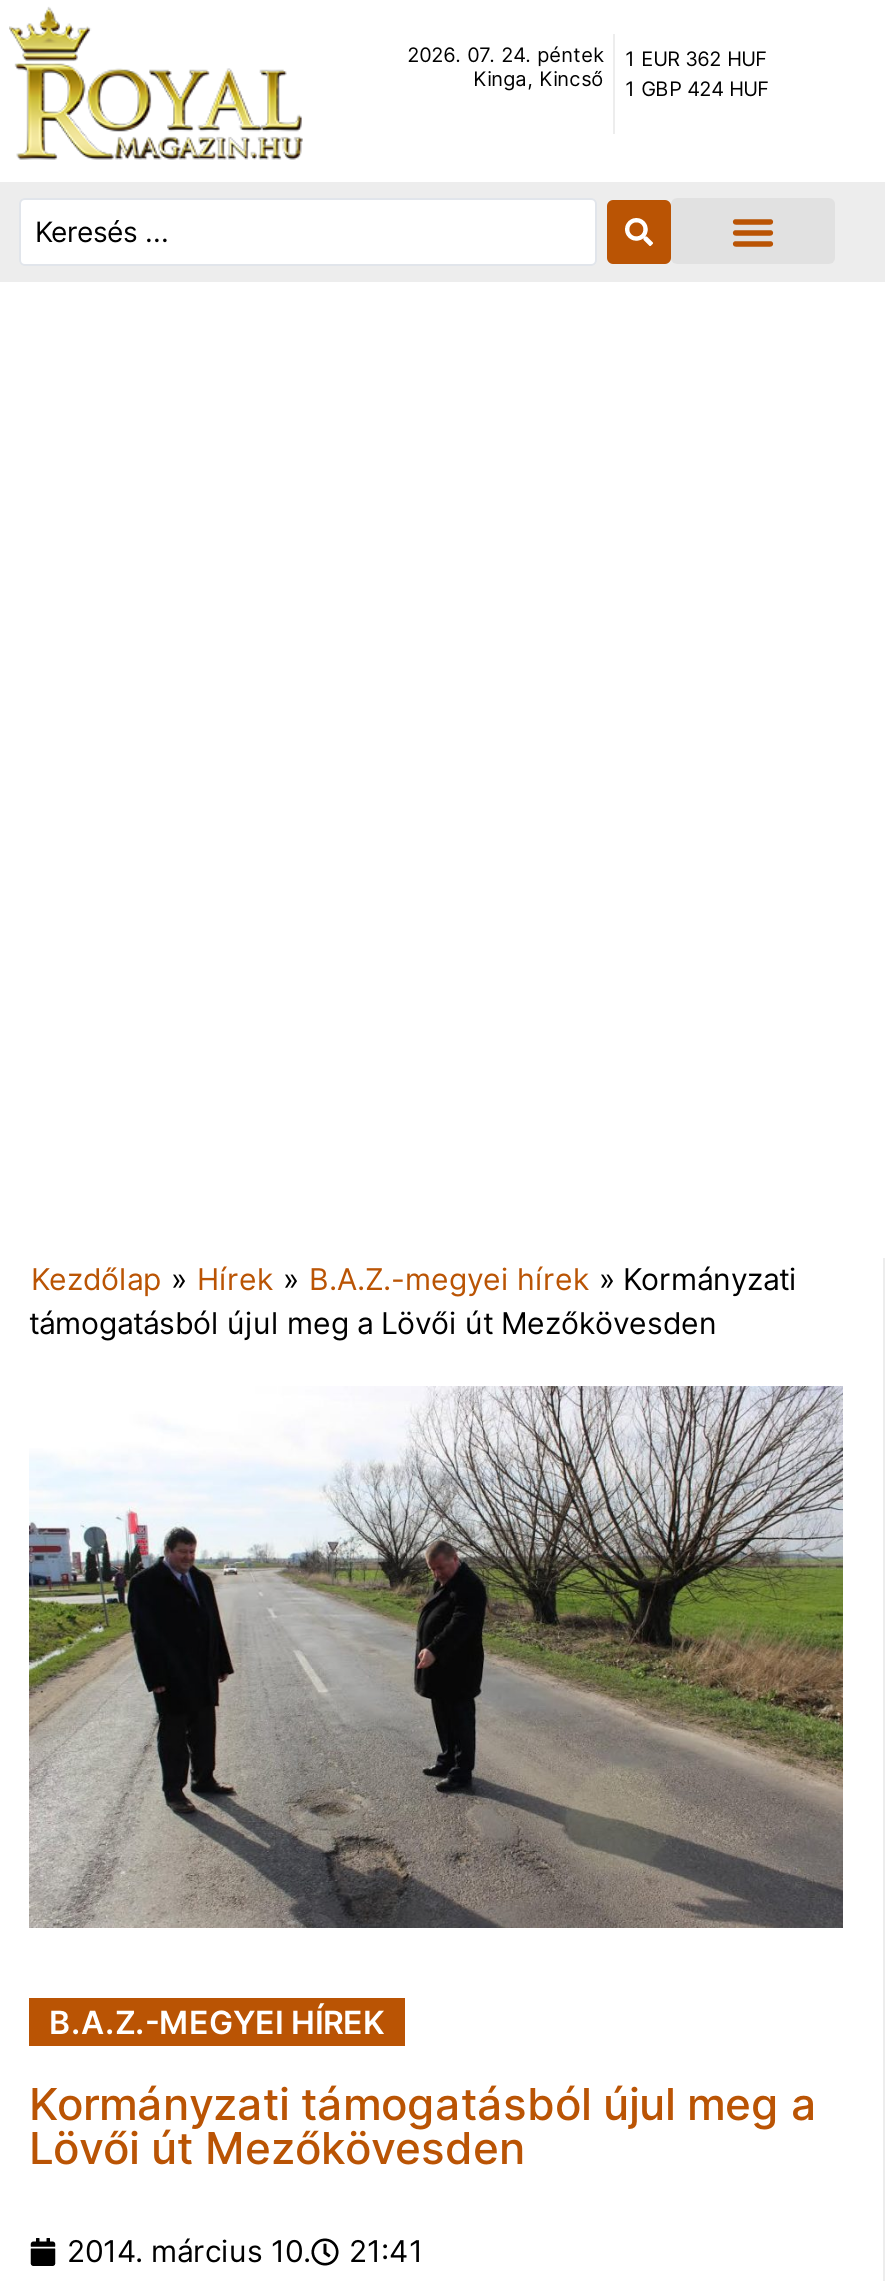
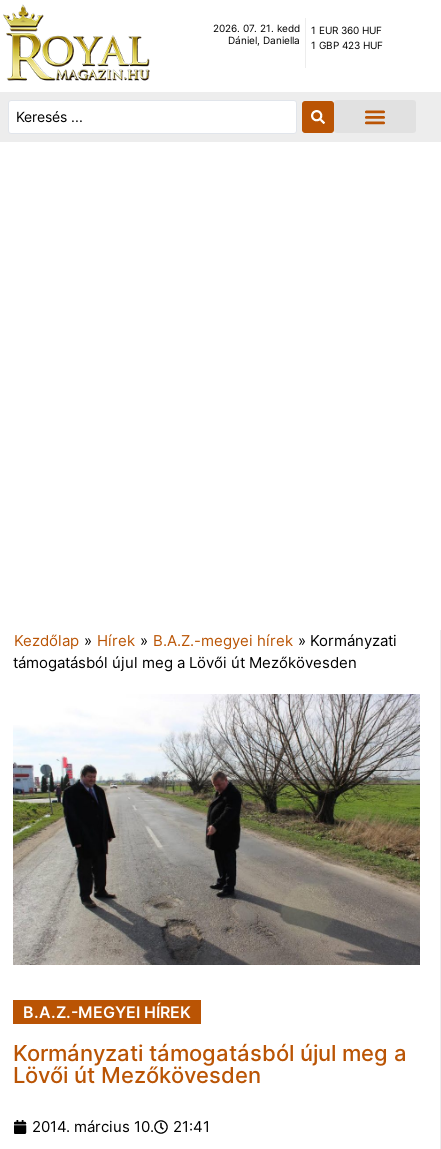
[407,43,603,91] 2026. 07. 24. péntek | Kinga, Kincső -> [213,22,300,46] 2026. 07. 21. kedd | Dániel, Daniella
[625,47,769,101] 1 EUR 362 HUF | 1 GBP 424 HUF -> [311,24,383,51] 1 EUR 360 HUF | 1 GBP 423 HUF

